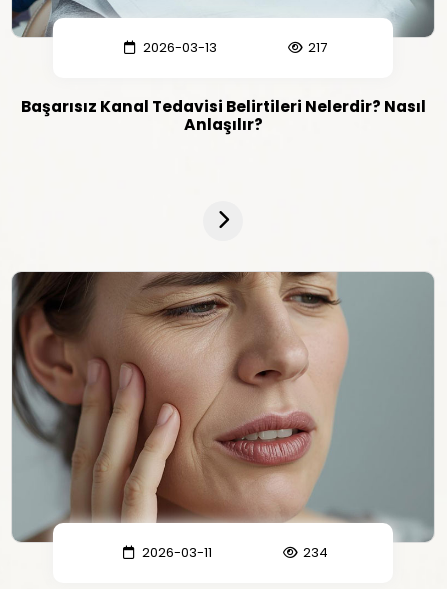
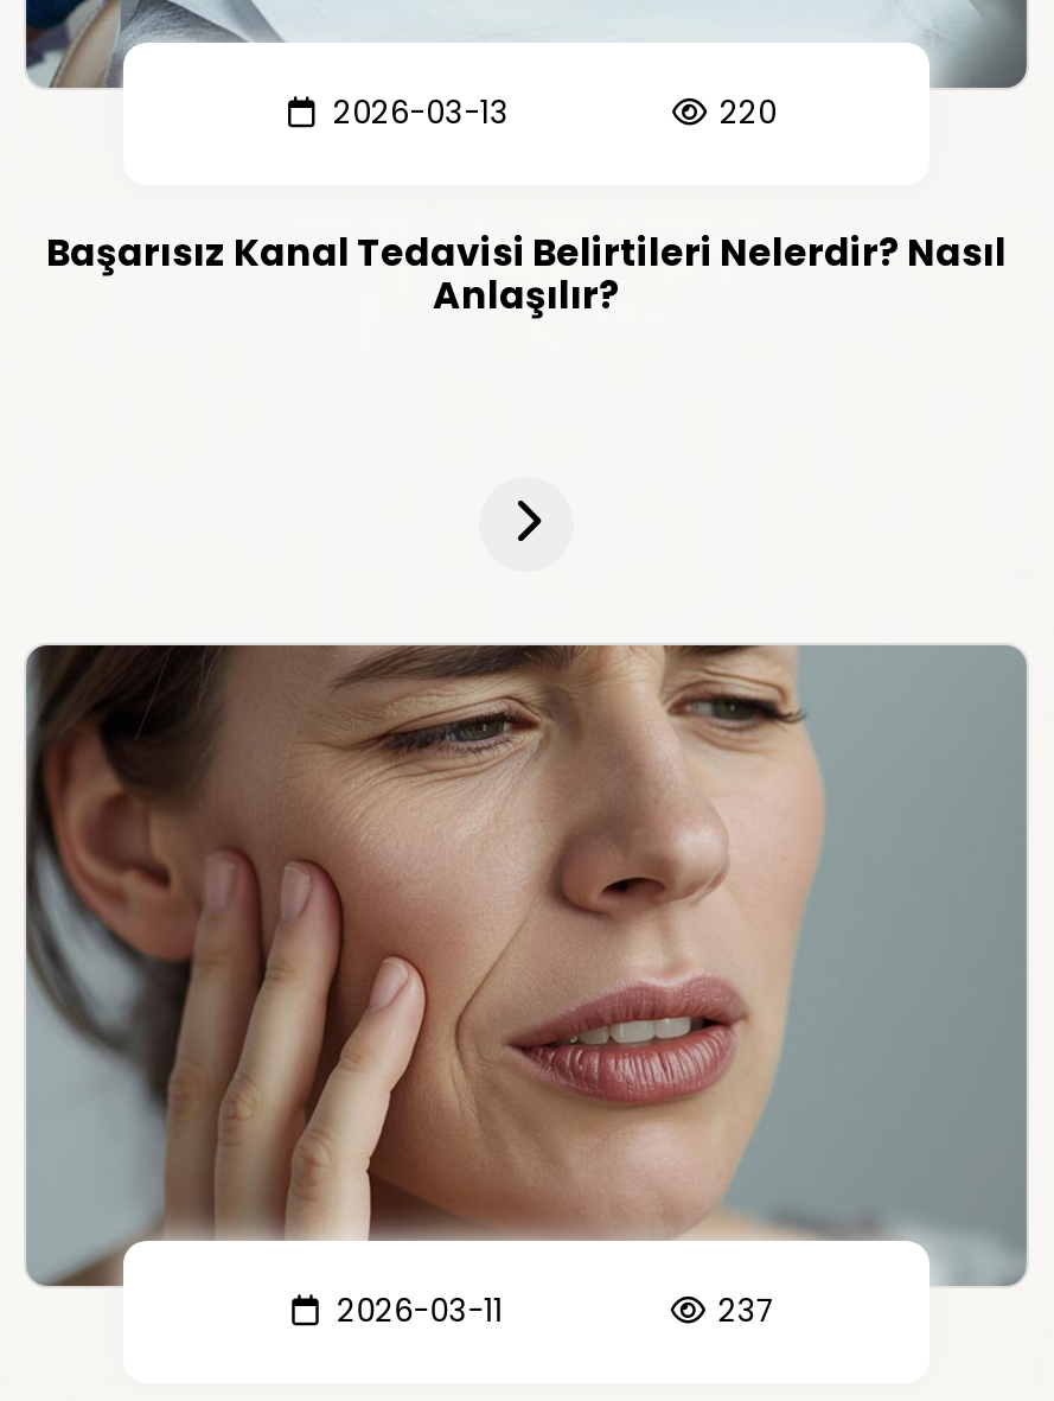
[308,38,327,57] 217 -> [720,90,777,135] 220
[302,543,327,562] 234 -> [718,1288,773,1333] 237

